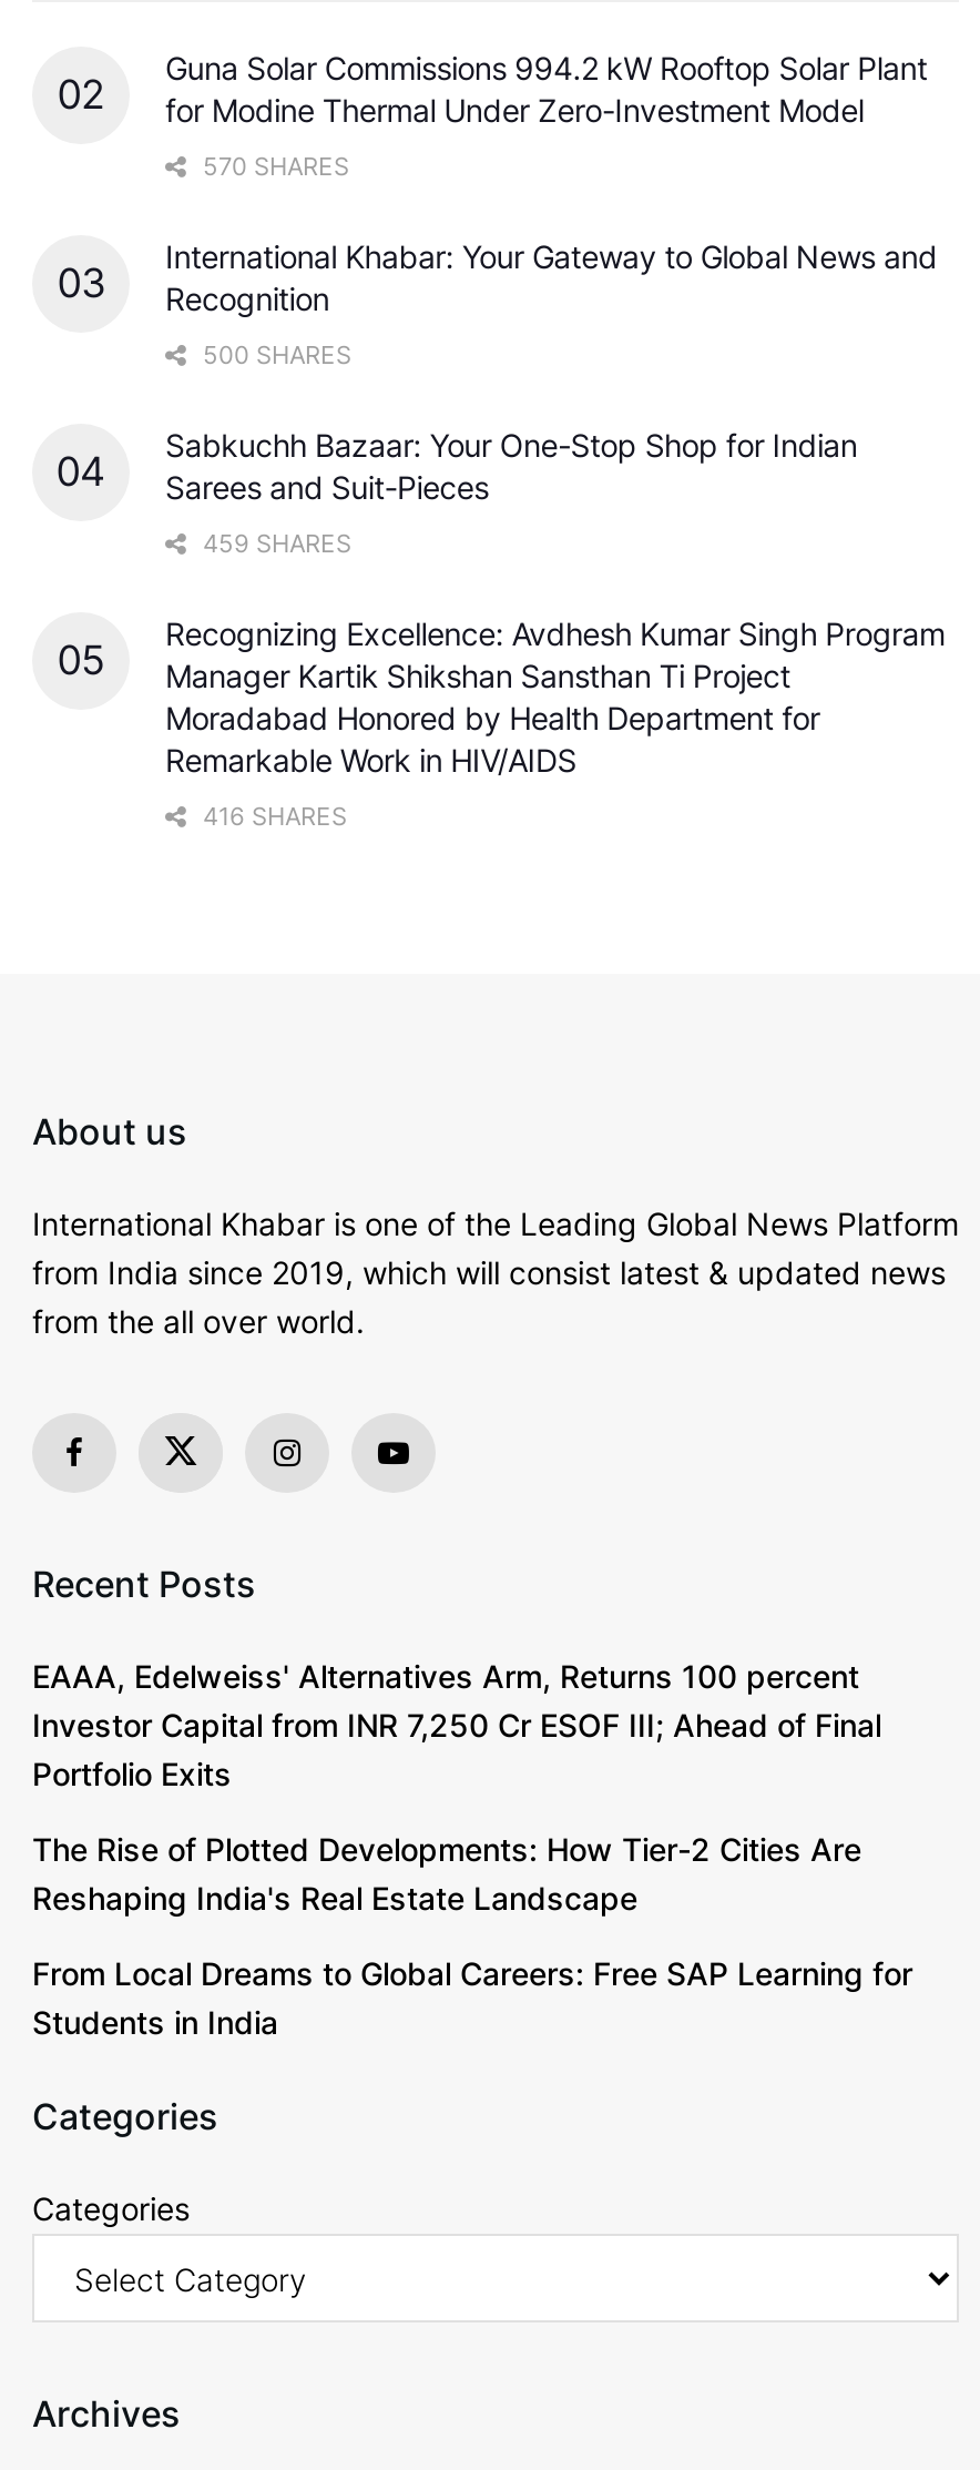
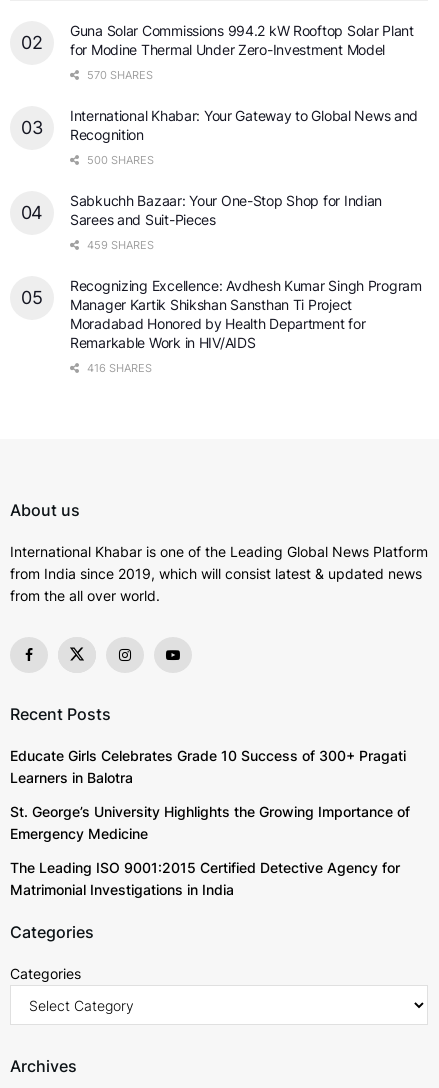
[32,1658,881,1793] EAAA, Edelweiss' Alternatives Arm, Returns 100 percent | Investor Capital from INR 7,250 Cr ESOF III; Ahead of Final | Portfolio Exits -> [10,747,406,786] Educate Girls Celebrates Grade 10 Success of 300+ Pragati | Learners in Balotra
[32,1831,861,1917] The Rise of Plotted Developments: How Tier-2 Cities Are | Reshaping India's Real Estate Landscape -> [10,803,410,842] St. George’s University Highlights the Growing Importance of | Emergency Medicine
[32,1955,912,2042] From Local Dreams to Global Careers: Free SAP Learning for | Students in India -> [10,859,400,898] The Leading ISO 9001:2015 Certified Detective Agency for | Matrimonial Investigations in India

